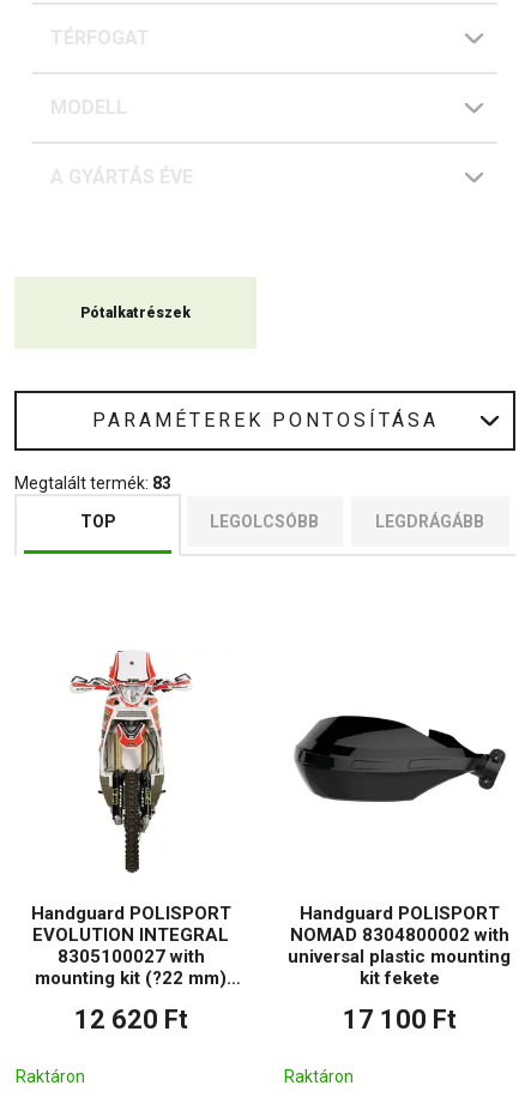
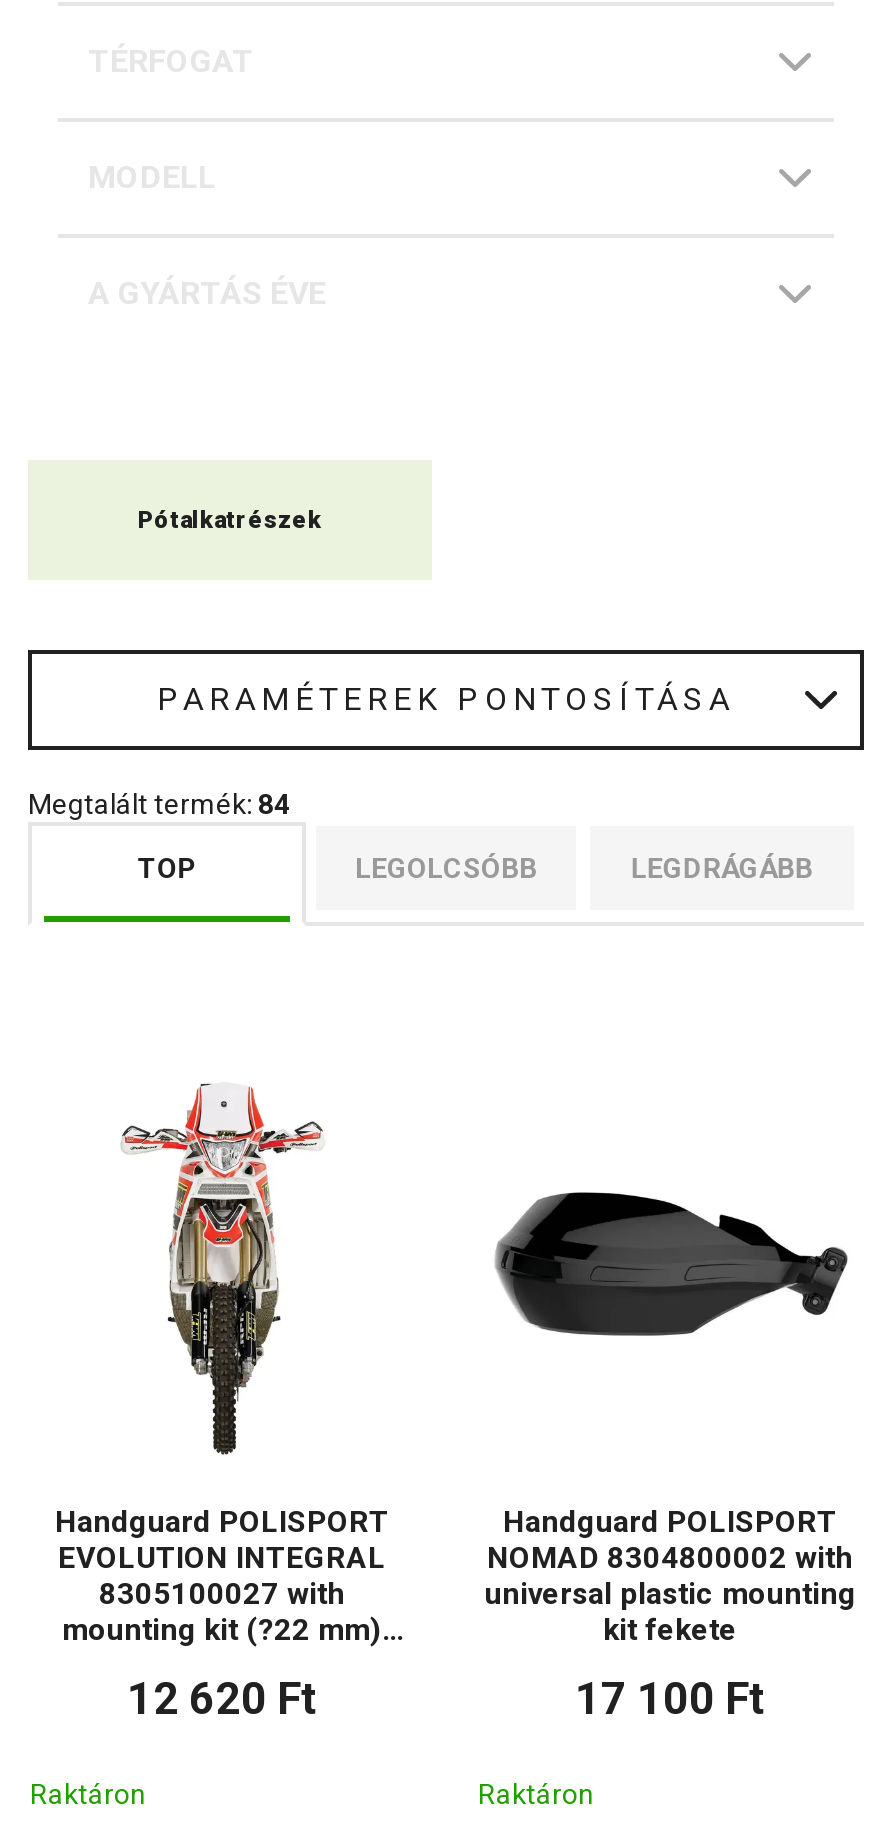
[14,473,171,493] Megtalált termék: 83 -> [28,788,290,820] Megtalált termék: 84

